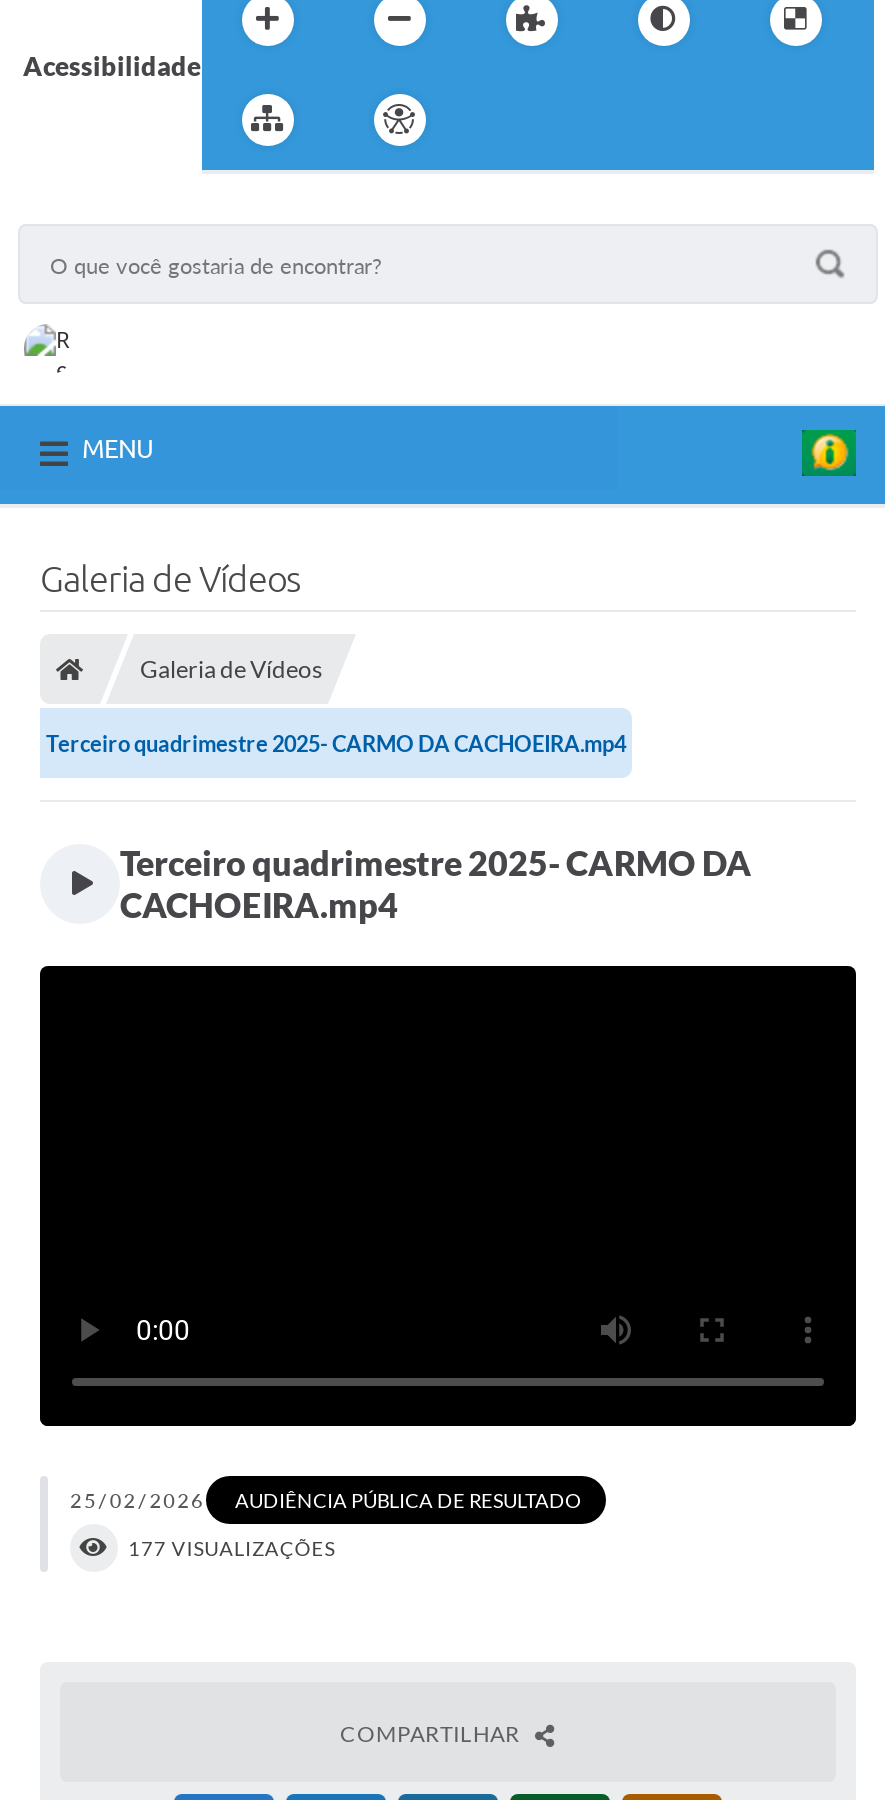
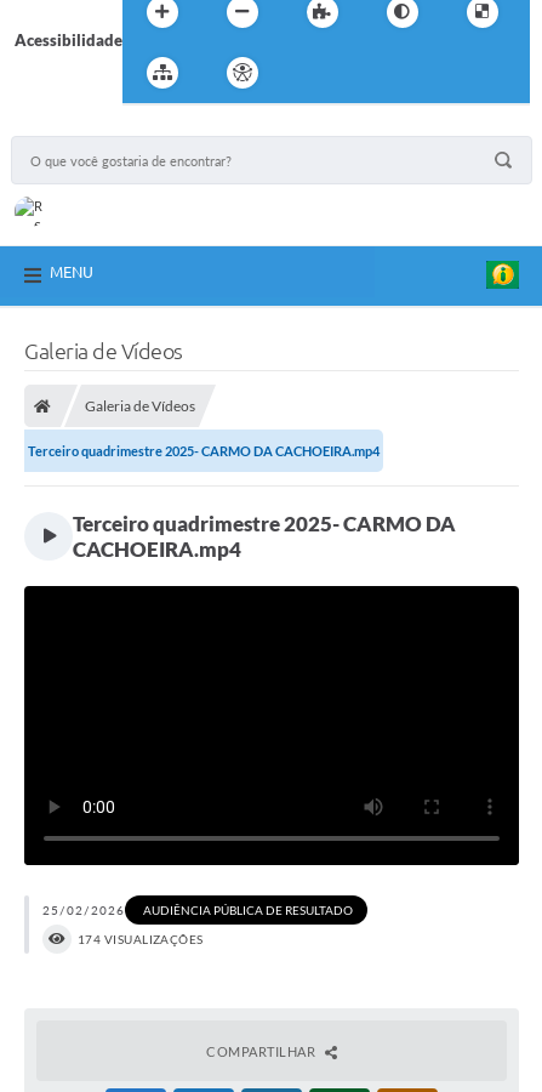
[128,1535,335,1559] 177 VISUALIZAÇÕES -> [78,931,203,946] 174 VISUALIZAÇÕES

